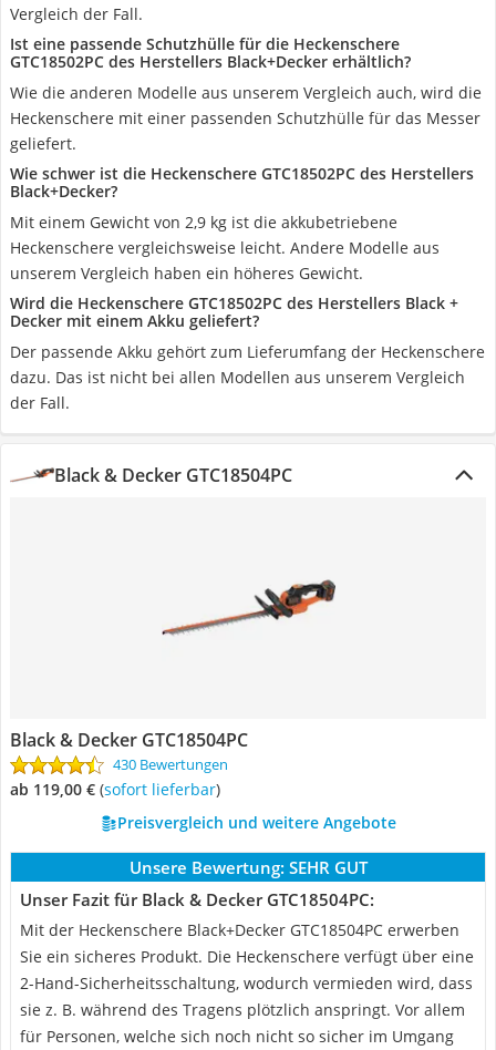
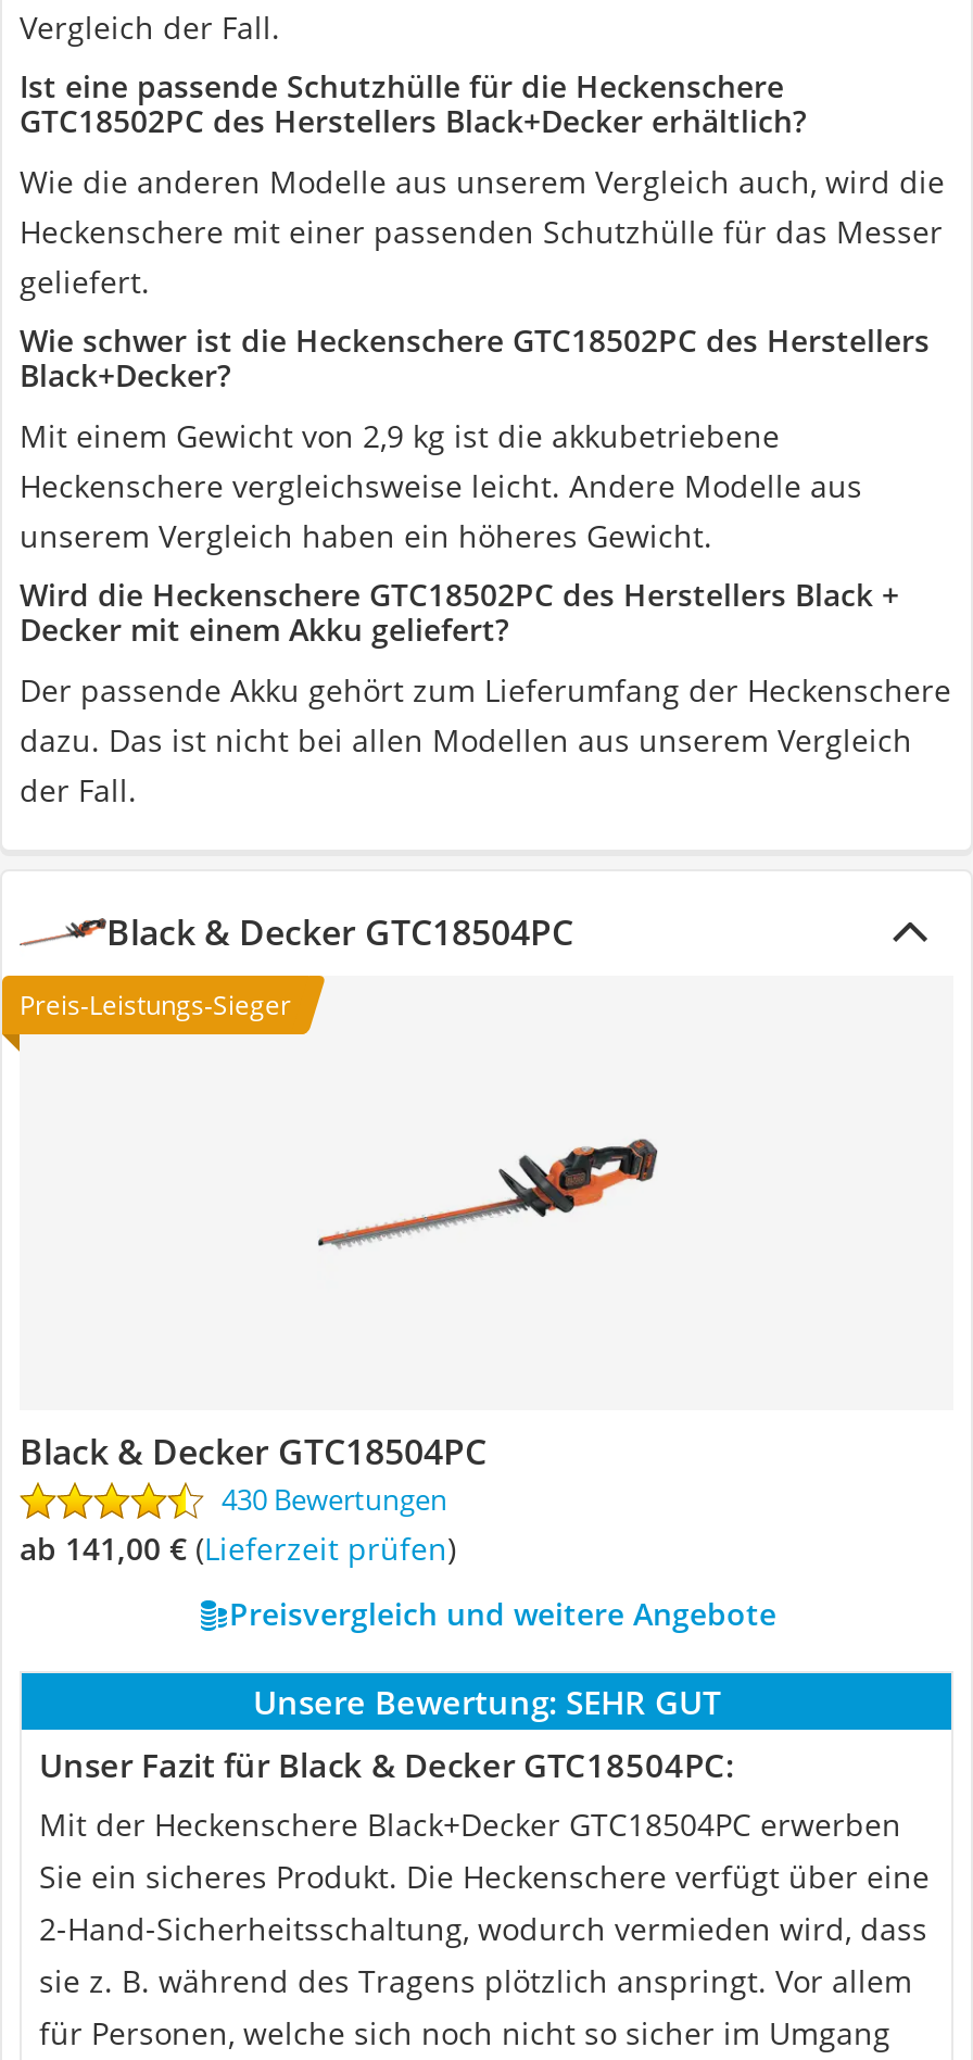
none -> [20,987,291,1023] Preis-Leistungs-Sieger
[10,779,220,800] ab 119,00 €( Sofort lieferbar) -> [20,1528,456,1569] ab 141,00 €(Lieferzeit prüfen)

